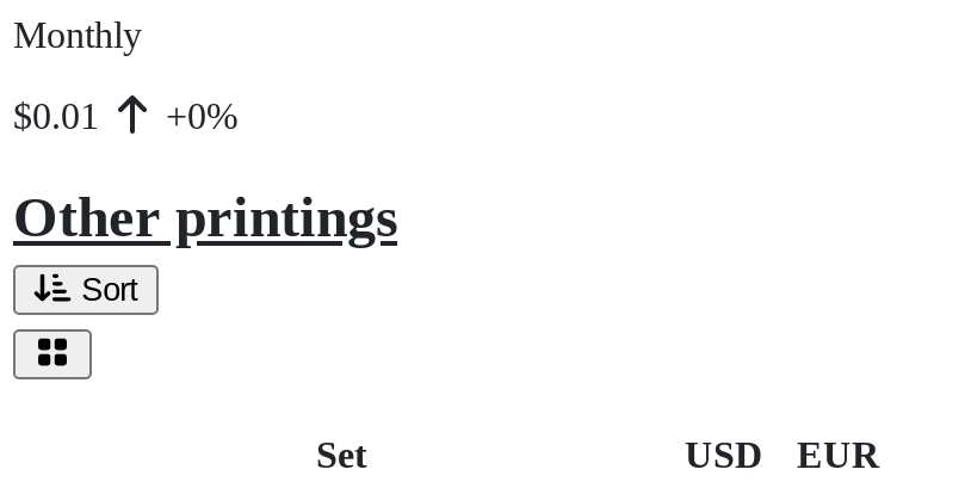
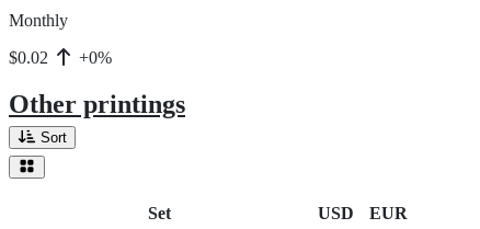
[13,95,237,135] $0.01 +0% -> [9,48,112,67] $0.02 +0%

